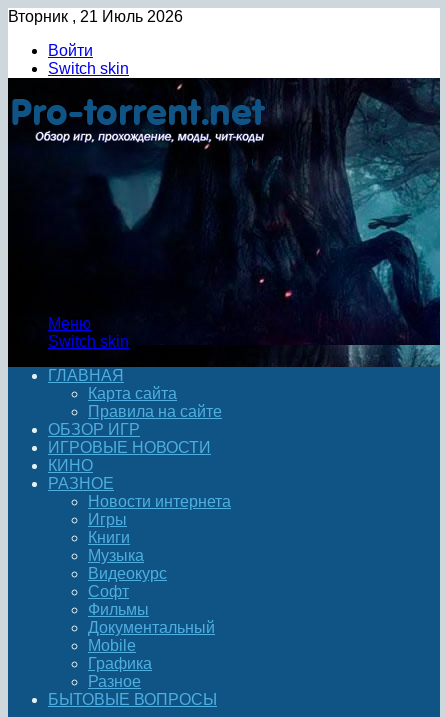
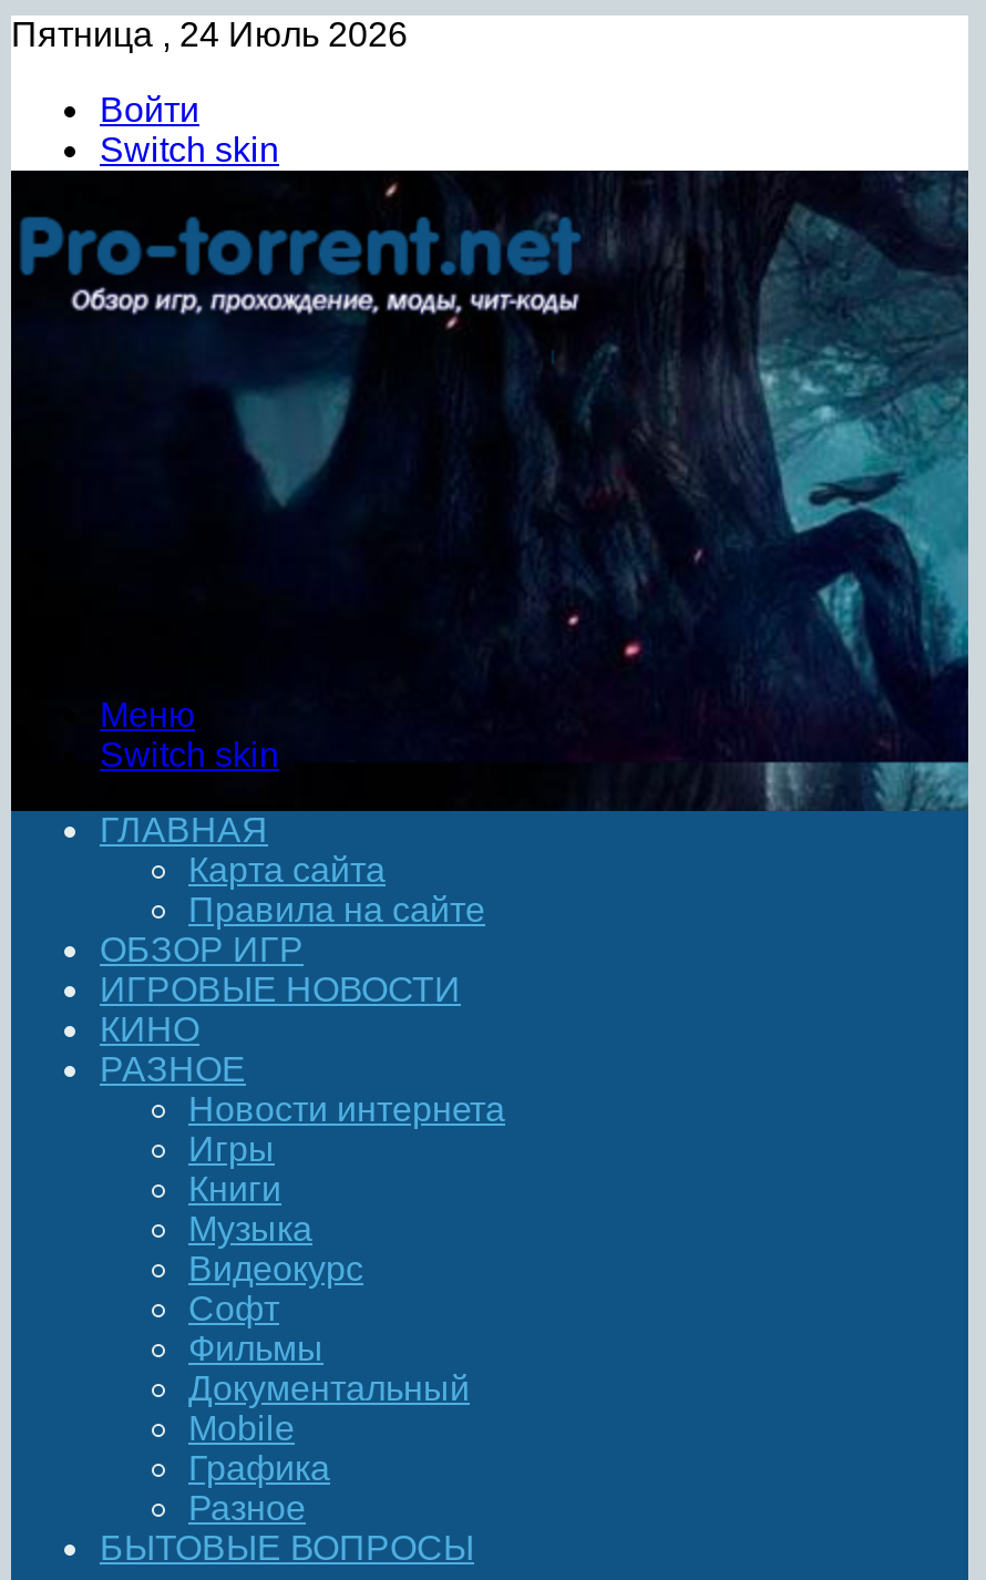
[8,8,183,25] Вторник , 21 Июль 2026 -> [11,16,408,53] Пятница , 24 Июль 2026

